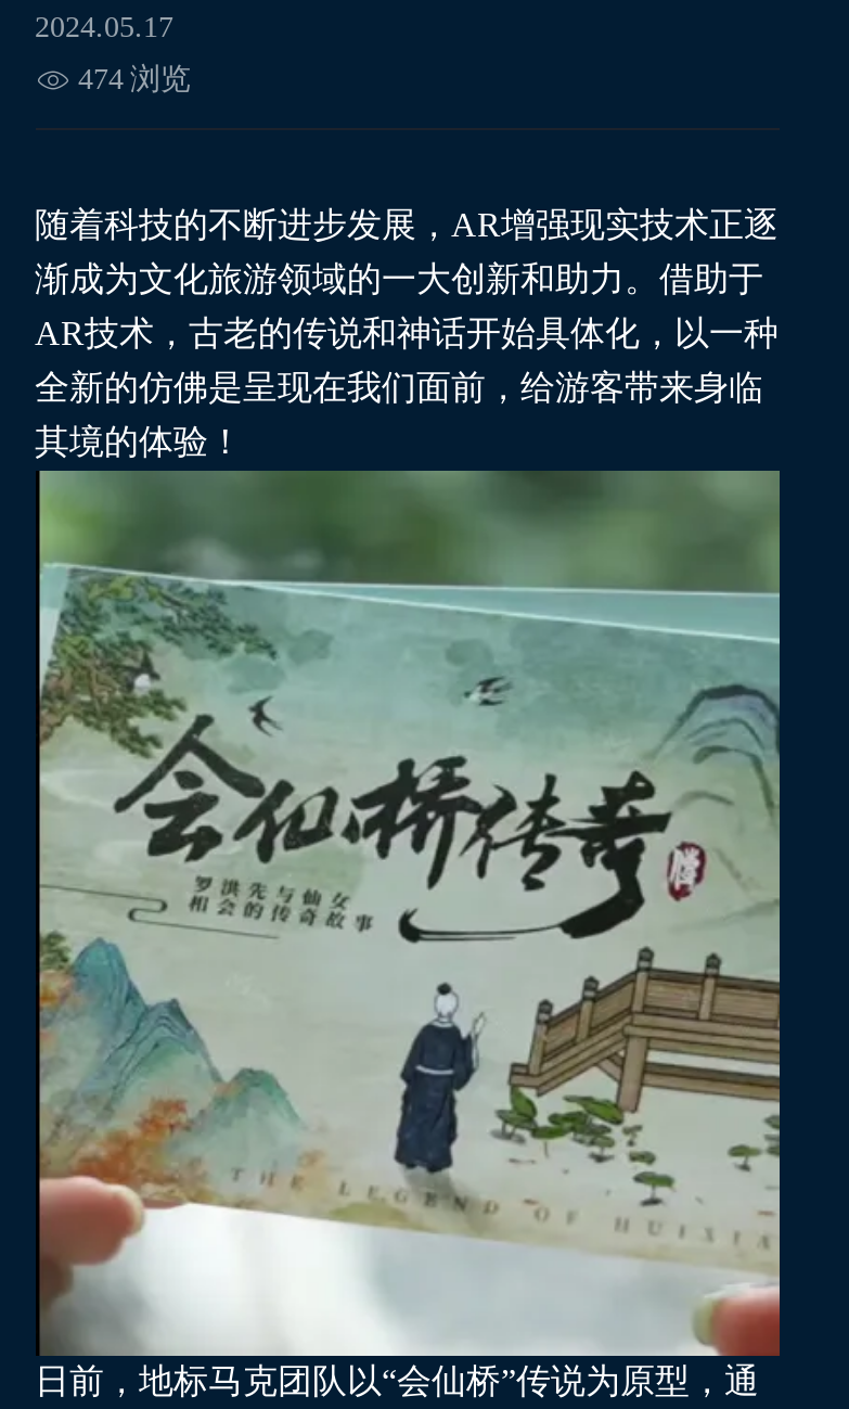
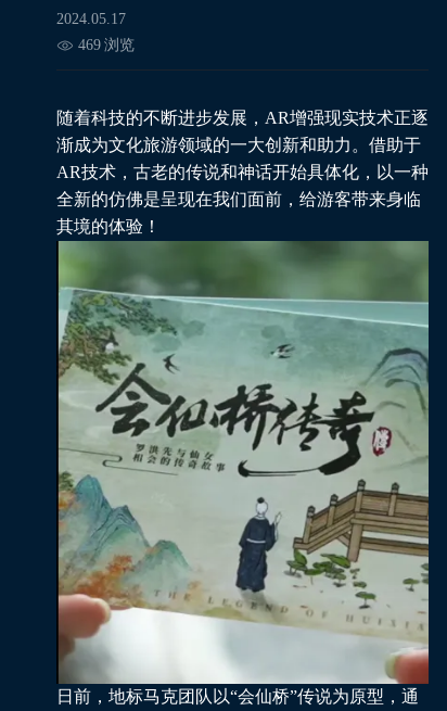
[78,62,191,94] 474 浏览 -> [78,36,134,53] 469 浏览

